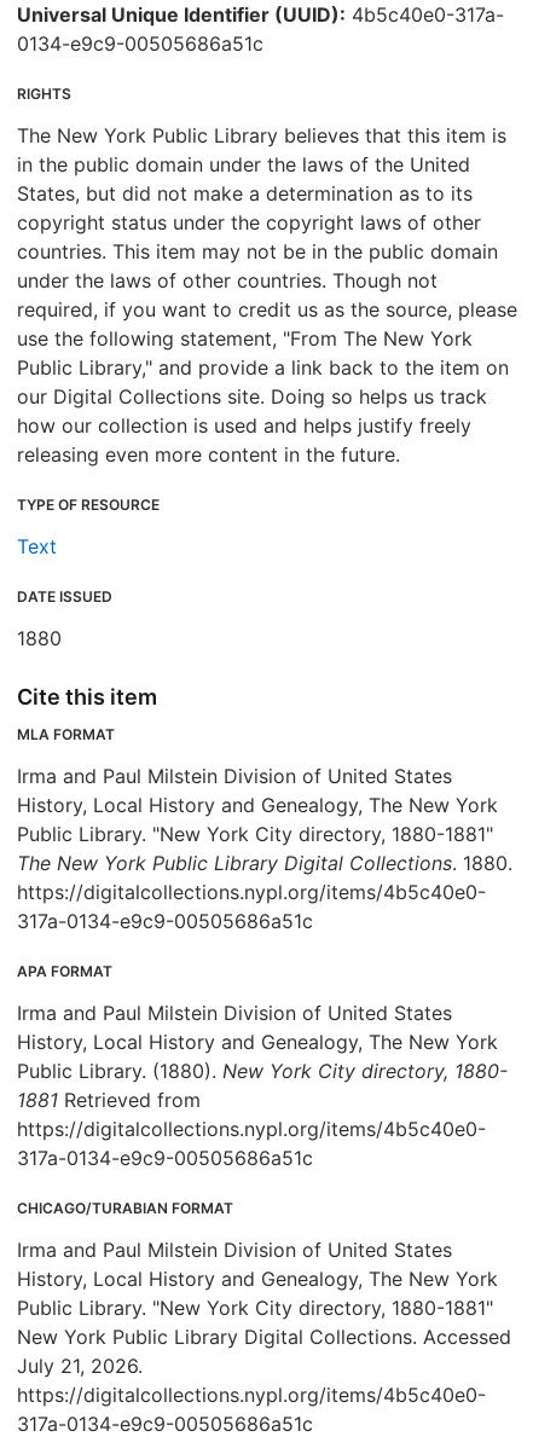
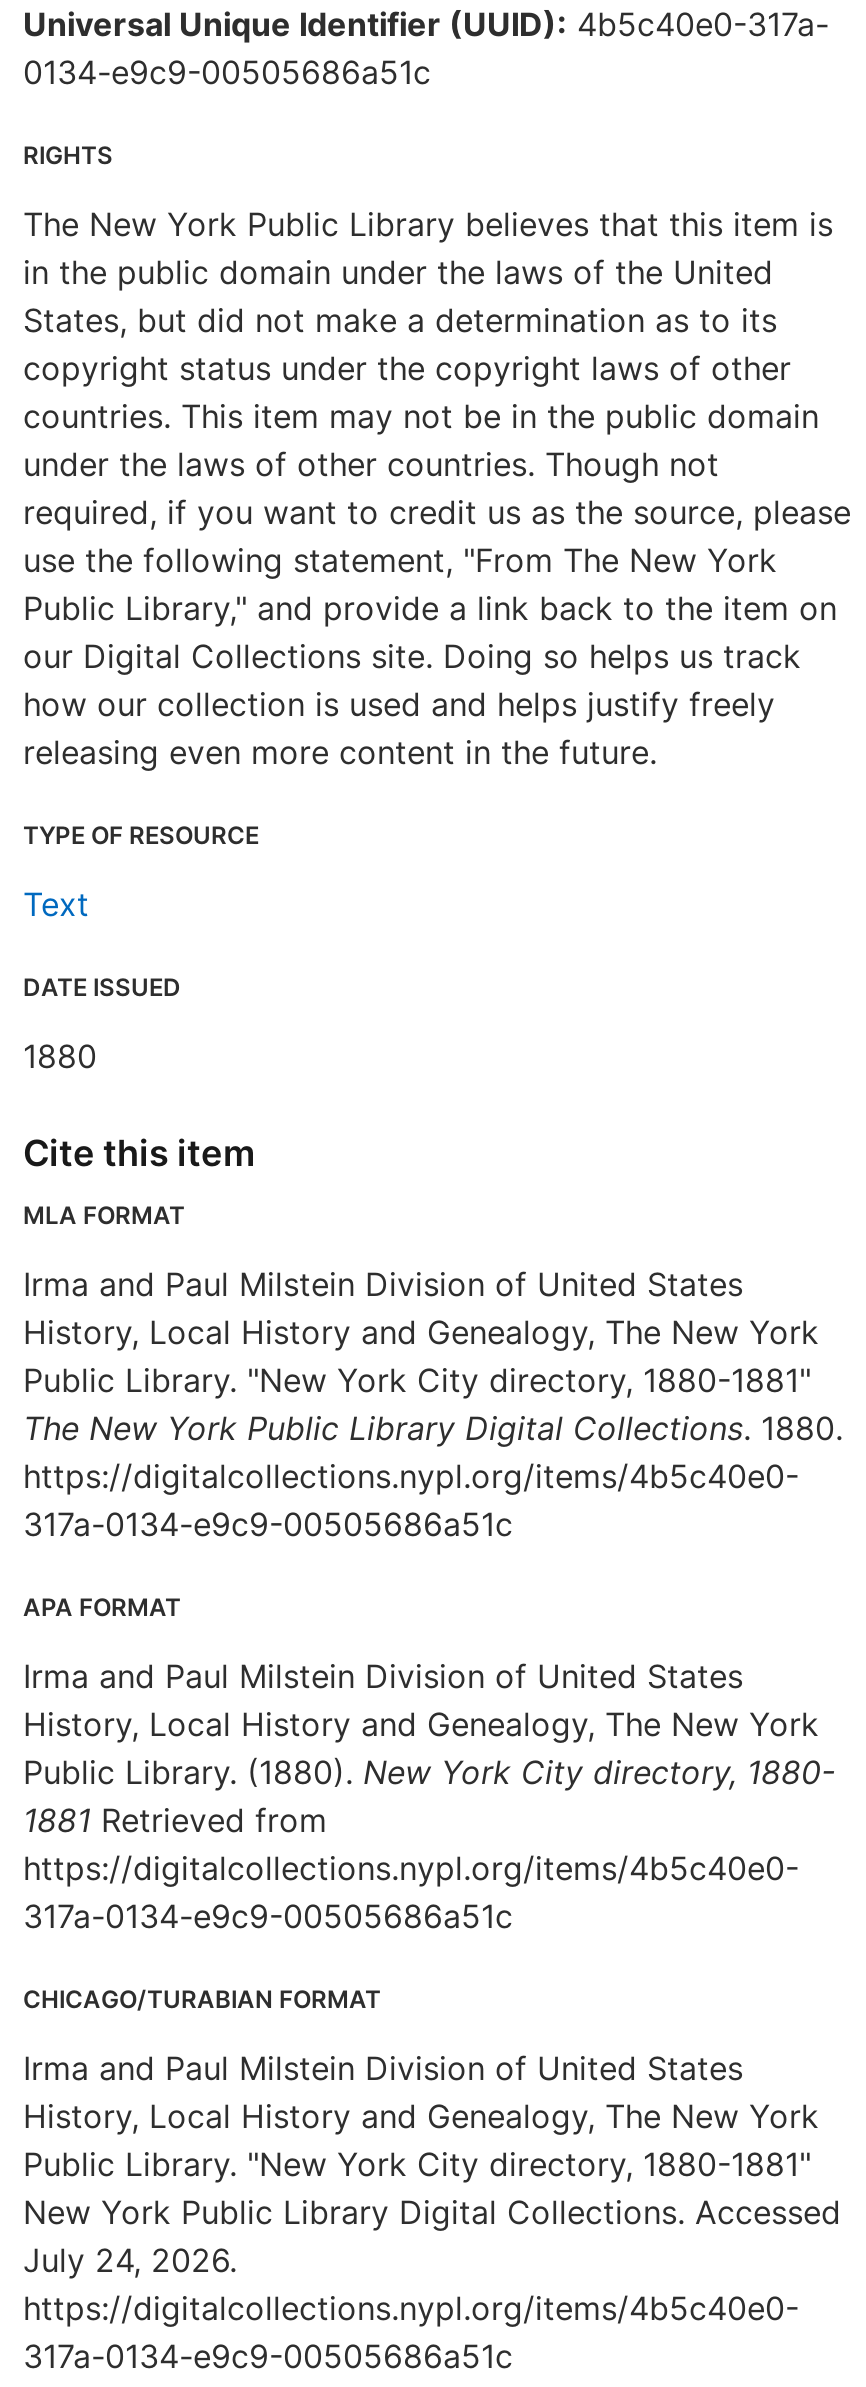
[17,1354,143,1378] July 21, 2026. -> [23,2240,237,2280] July 24, 2026.

